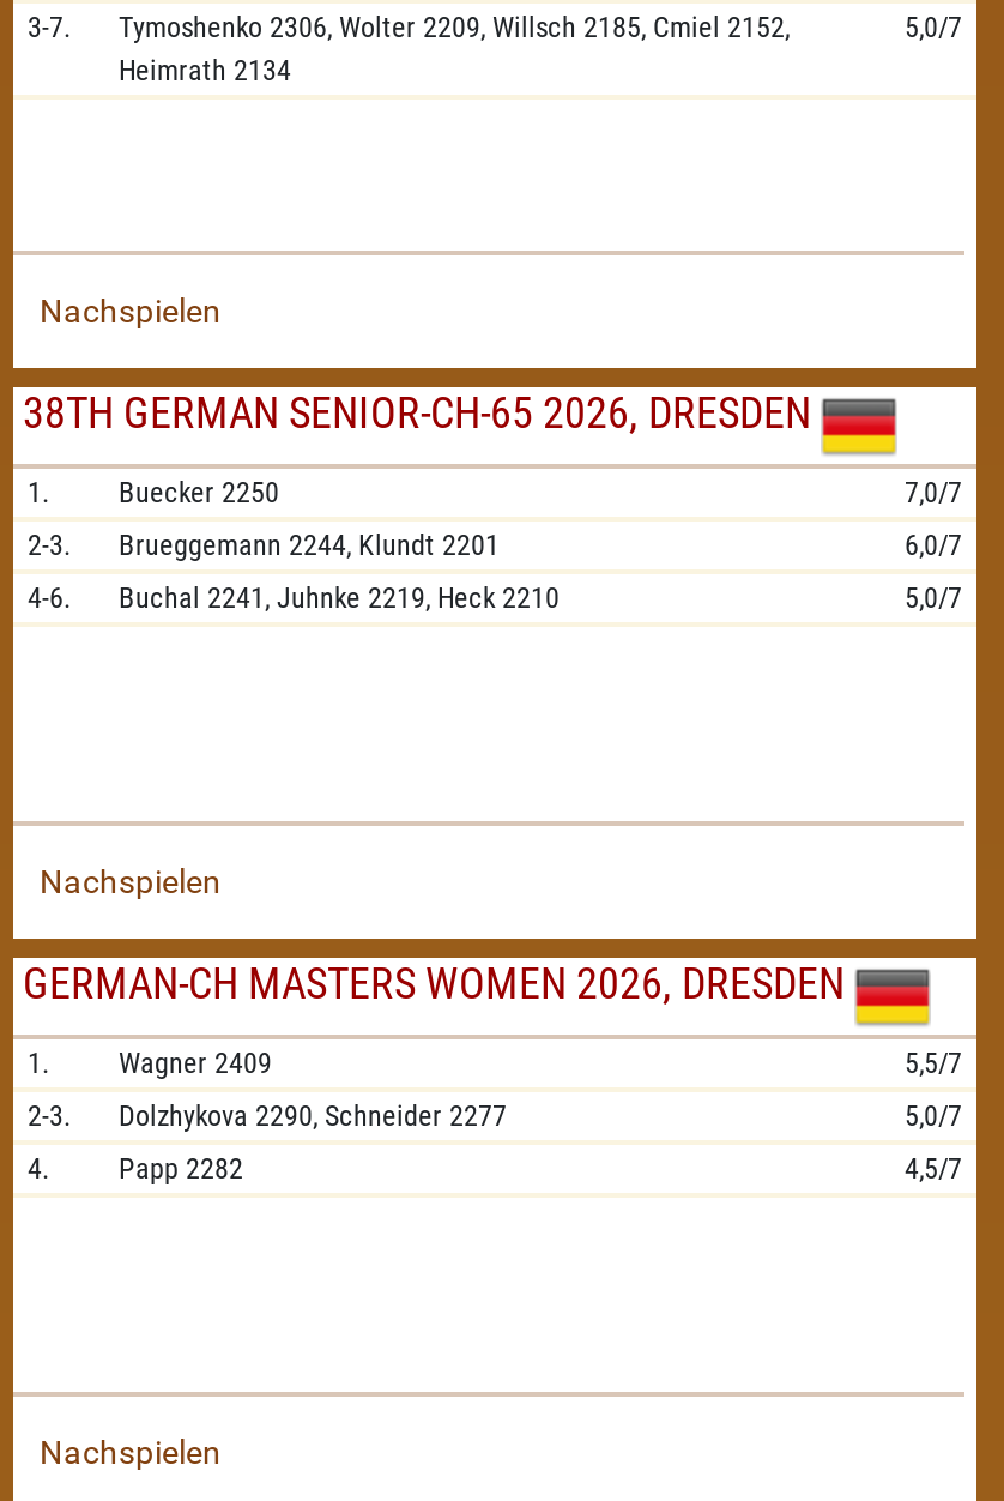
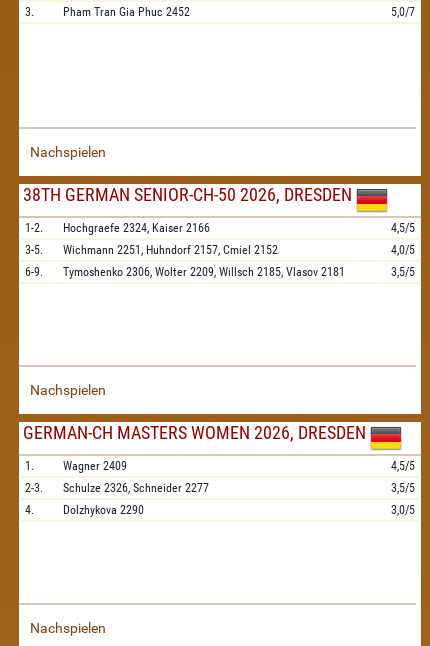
[28,11,790,88] 3-7. | Tymoshenko 2306, Wolter 2209, Willsch 2185, Cmiel 2152, | Heimrath 2134 -> [25,5,190,19] 3. | Pham Tran Gia Phuc 2452
[23,387,811,438] 38TH GERMAN SENIOR-CH-65 2026, DRESDEN -> [23,184,352,205] 38TH GERMAN SENIOR-CH-50 2026, DRESDEN
[28,476,962,510] 1. | Buecker 2250 | 7,0/7 -> [25,221,415,235] 1-2. | Hochgraefe 2324, Kaiser 2166 | 4,5/5
[28,529,962,562] 2-3. | Brueggemann 2244, Klundt 2201 | 6,0/7 -> [25,243,415,257] 3-5. | Wichmann 2251, Huhndorf 2157, Cmiel 2152 | 4,0/5
[28,581,962,615] 4-6. | Buchal 2241, Juhnke 2219, Heck 2210 | 5,0/7 -> [25,265,415,279] 6-9. | Tymoshenko 2306, Wolter 2209, Willsch 2185, Vlasov 2181 | 3,5/5
[905,1047,962,1080] 5,5/7 -> [391,459,415,473] 4,5/5
[119,1099,507,1133] Dolzhykova 2290, Schneider 2277 -> [63,481,209,495] Schulze 2326, Schneider 2277
[905,1099,962,1133] 5,0/7 -> [391,481,415,495] 3,5/5
[119,1152,962,1186] Papp 2282 | 4,5/7 -> [63,503,415,517] Dolzhykova 2290 | 3,0/5

